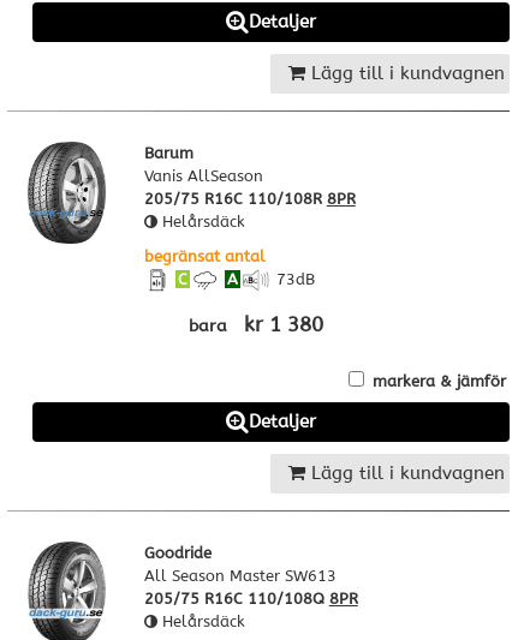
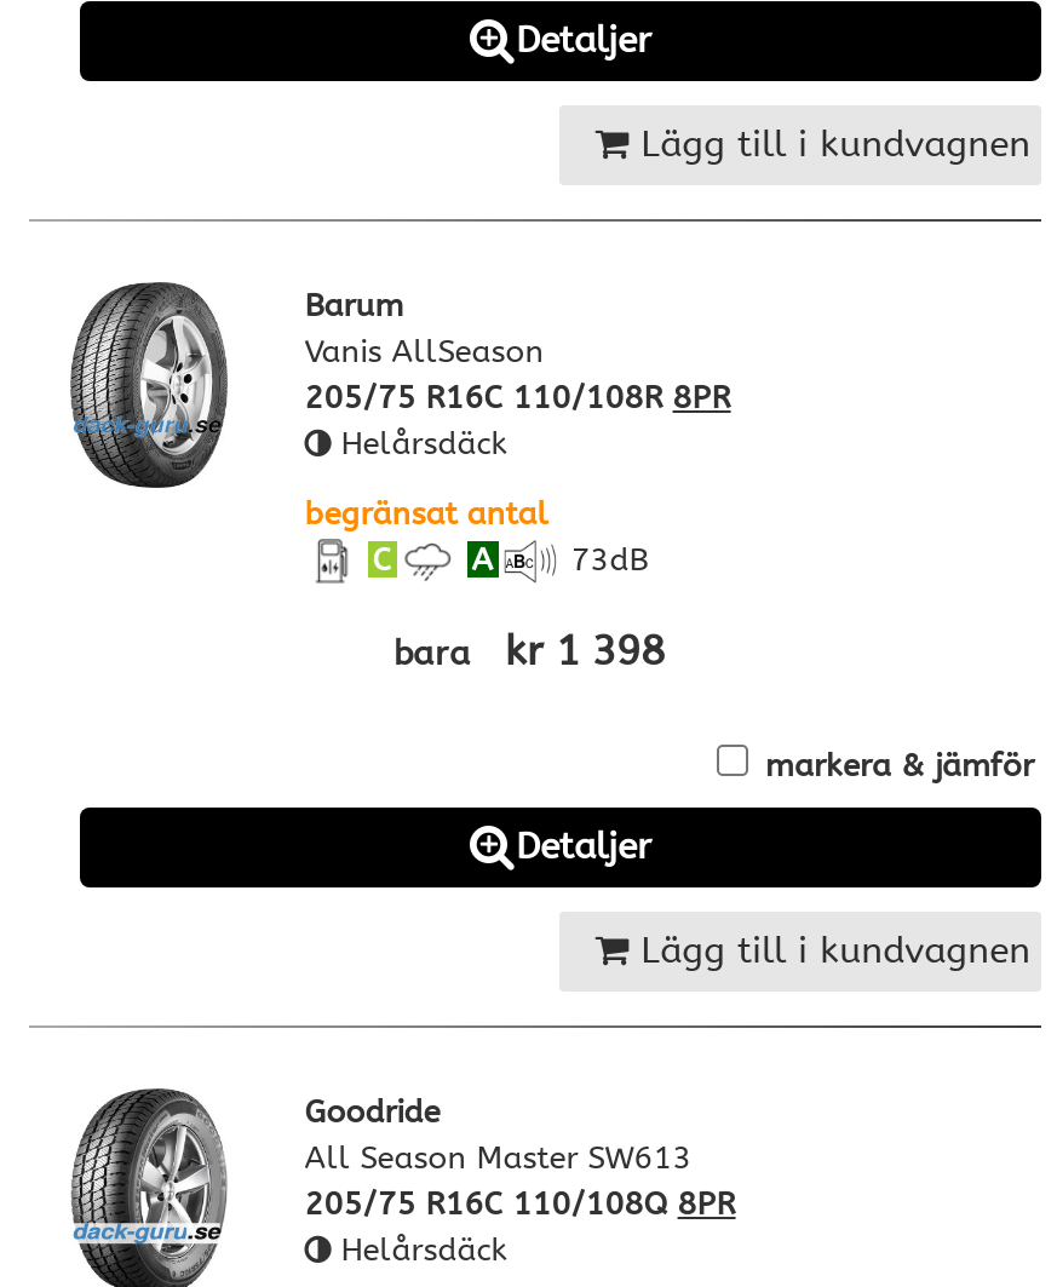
[188,312,323,336] bara kr 1 380 -> [393,625,665,674] bara kr 1 398

